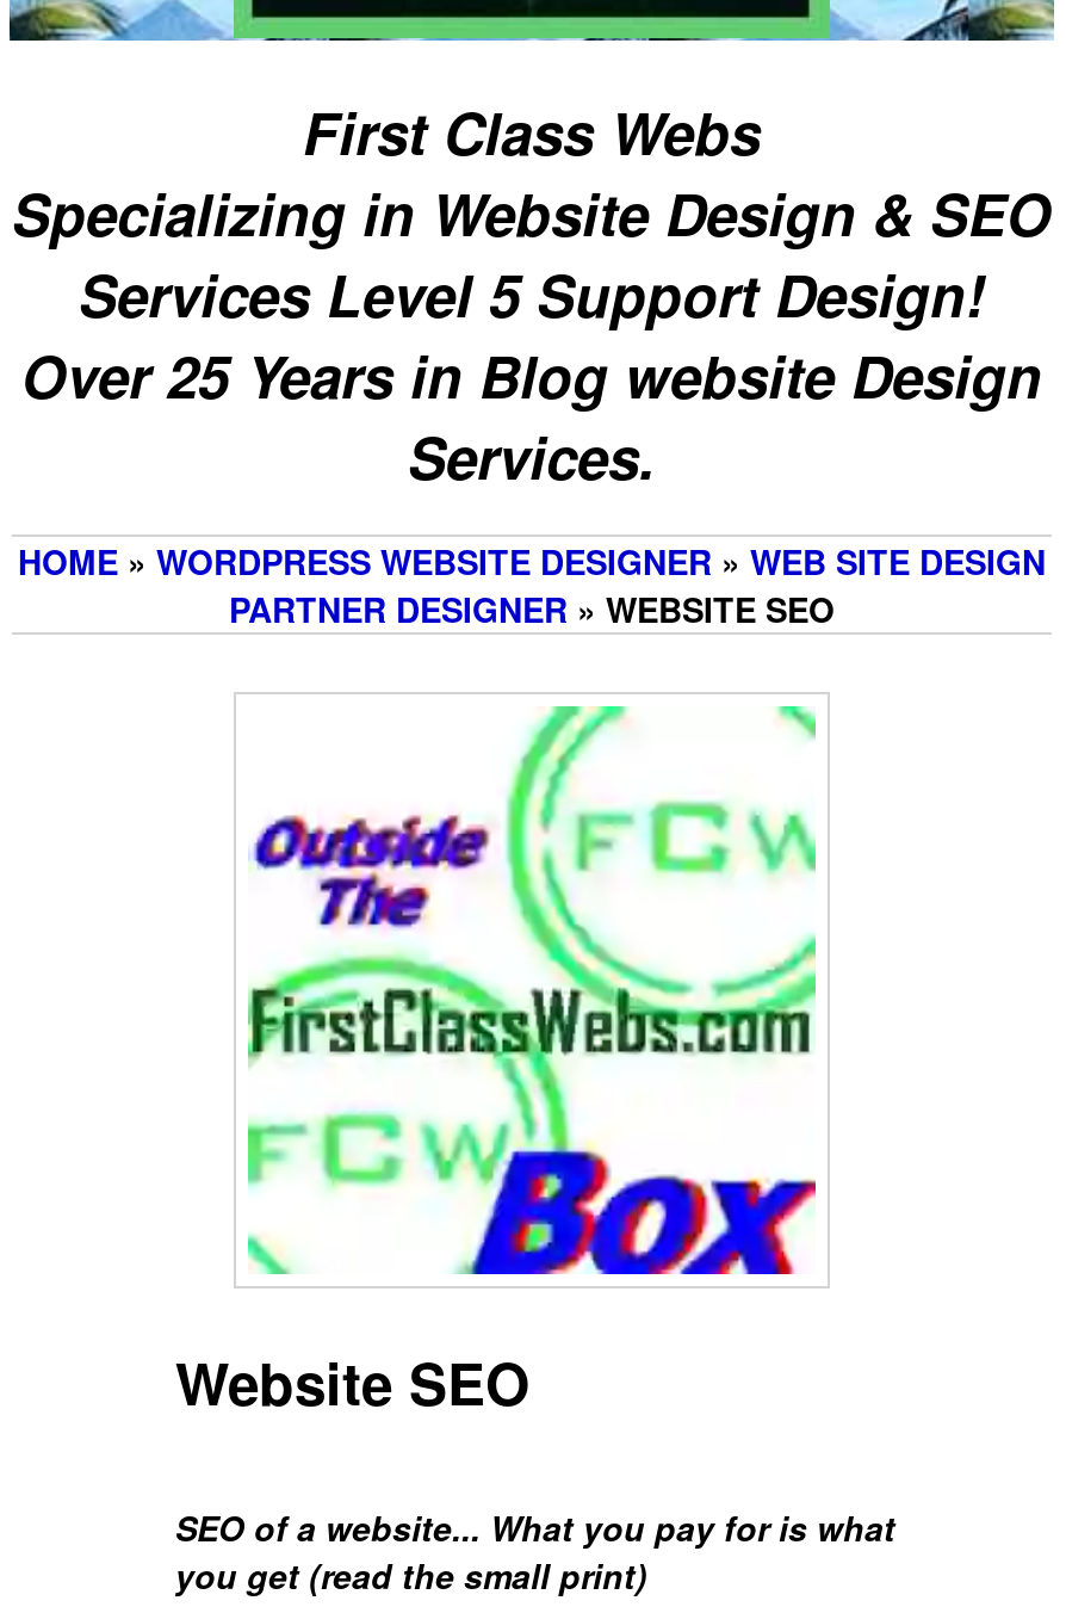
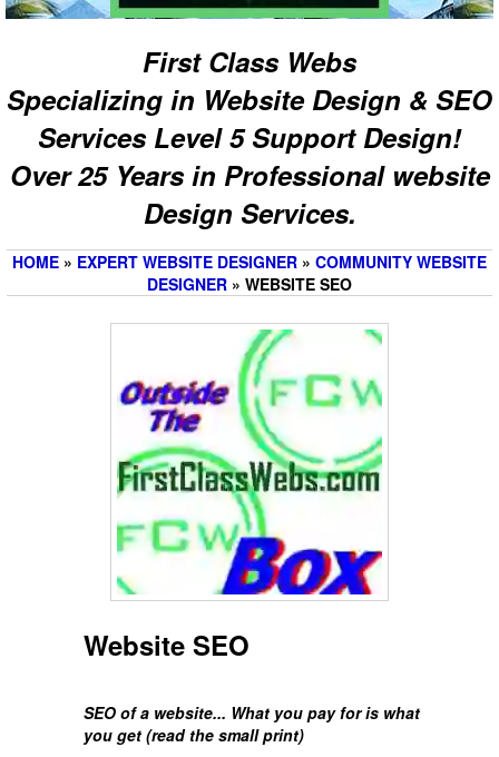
[21,334,1042,497] Over 25 Years in Blog website Design | Services. -> [9,156,490,232] Over 25 Years in Professional website | Design Services.
[18,537,1046,633] HOME» WORDPRESS WEBSITE DESIGNER» WEB SITE DESIGN | PARTNER DESIGNER» WEBSITE SEO -> [12,251,487,295] HOME» EXPERT WEBSITE DESIGNER» COMMUNITY WEBSITE | DESIGNER» WEBSITE SEO

